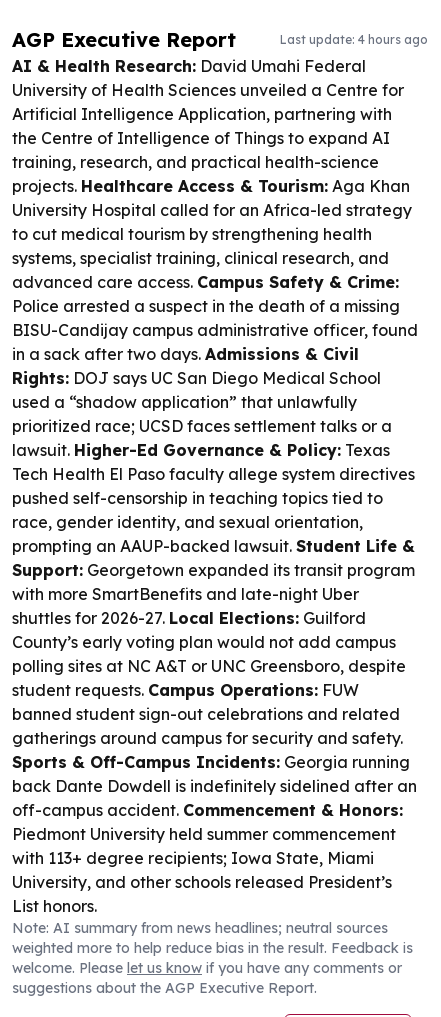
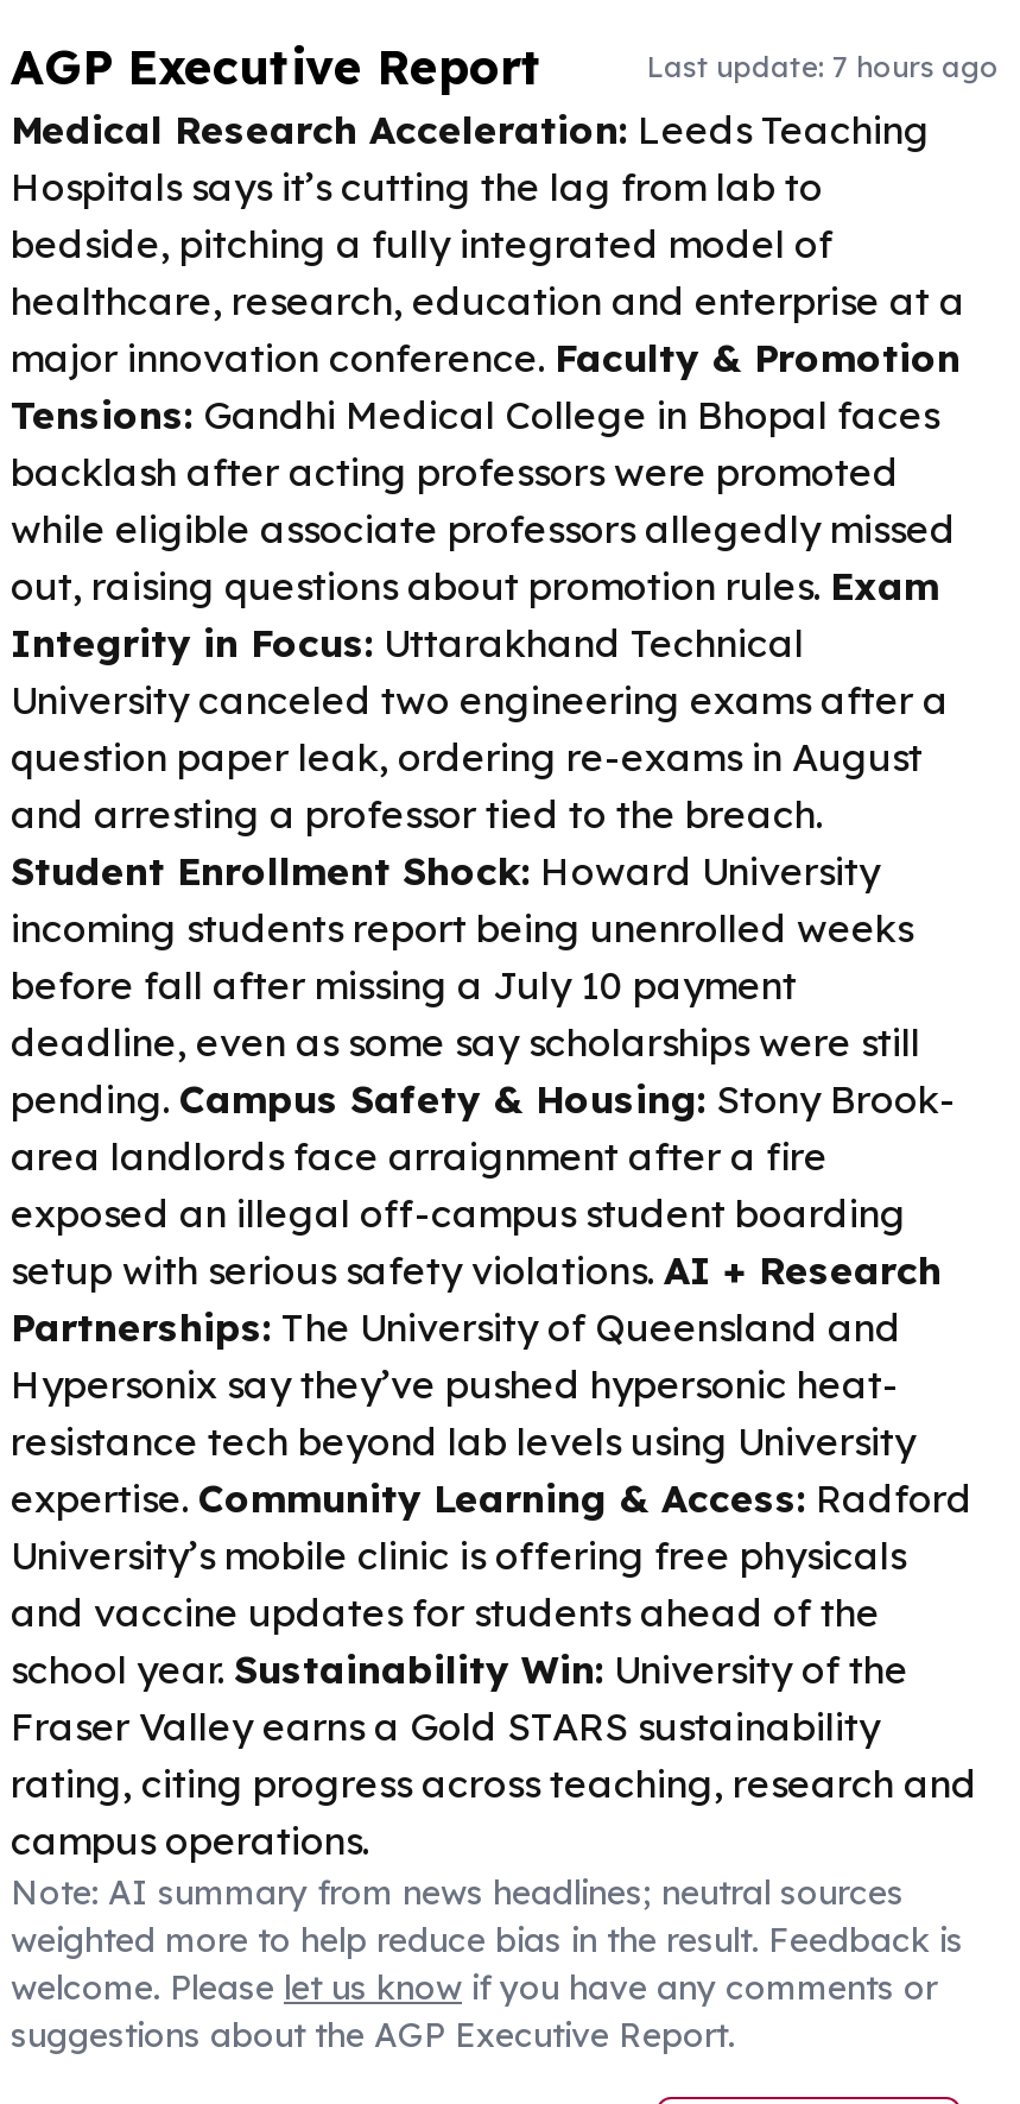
[12,32,428,916] Last update: 4 hours ago | AI & Health Research: David Umahi Federal | University of Health Sciences unveiled a Centre for | Artificial Intelligence Application, partnering with | the Centre of Intelligence of Things to expand AI | training, research, and practical health-science | projects. Healthcare Access & Tourism: Aga Khan | University Hospital called for an Africa-led strategy | to cut medical tourism by strengthening health | systems, specialist training, clinical research, and | advanced care access. Campus Safety & Crime: | Police arrested a suspect in the death of a missing | BISU-Candijay campus administrative officer, found | in a sack after two days. Admissions & Civil | Rights: DOJ says UC San Diego Medical School | used a “shadow application” that unlawfully | prioritized race; UCSD faces settlement talks or a | lawsuit. Higher-Ed Governance & Policy: Texas | Tech Health El Paso faculty allege system directives | pushed self-censorship in teaching topics tied to | race, gender identity, and sexual orientation, | prompting an AAUP-backed lawsuit. Student Life & | Support: Georgetown expanded its transit program | with more SmartBenefits and late-night Uber | shuttles for 2026-27. Local Elections: Guilford | County’s early voting plan would not add campus | polling sites at NC A&T or UNC Greensboro, despite | student requests. Campus Operations: FUW | banned student sign-out celebrations and related | gatherings around campus for security and safety. | Sports & Off-Campus Incidents: Georgia running | back Dante Dowdell is indefinitely sidelined after an | off-campus accident. Commencement & Honors: | Piedmont University held summer commencement | with 113+ degree recipients; Iowa State, Miami | University, and other schools released President’s | List honors. -> [11,49,999,1864] Last update: 7 hours ago | Medical Research Acceleration: Leeds Teaching | Hospitals says it’s cutting the lag from lab to | bedside, pitching a fully integrated model of | healthcare, research, education and enterprise at a | major innovation conference. Faculty & Promotion | Tensions: Gandhi Medical College in Bhopal faces | backlash after acting professors were promoted | while eligible associate professors allegedly missed | out, raising questions about promotion rules. Exam | Integrity in Focus: Uttarakhand Technical | University canceled two engineering exams after a | question paper leak, ordering re-exams in August | and arresting a professor tied to the breach. | Student Enrollment Shock: Howard University | incoming students report being unenrolled weeks | before fall after missing a July 10 payment | deadline, even as some say scholarships were still | pending. Campus Safety & Housing: Stony Brook- | area landlords face arraignment after a fire | exposed an illegal off-campus student boarding | setup with serious safety violations. AI + Research | Partnerships: The University of Queensland and | Hypersonix say they’ve pushed hypersonic heat- | resistance tech beyond lab levels using University | expertise. Community Learning & Access: Radford | University’s mobile clinic is offering free physicals | and vaccine updates for students ahead of the | school year. Sustainability Win: University of the | Fraser Valley earns a Gold STARS sustainability | rating, citing progress across teaching, research and | campus operations.

